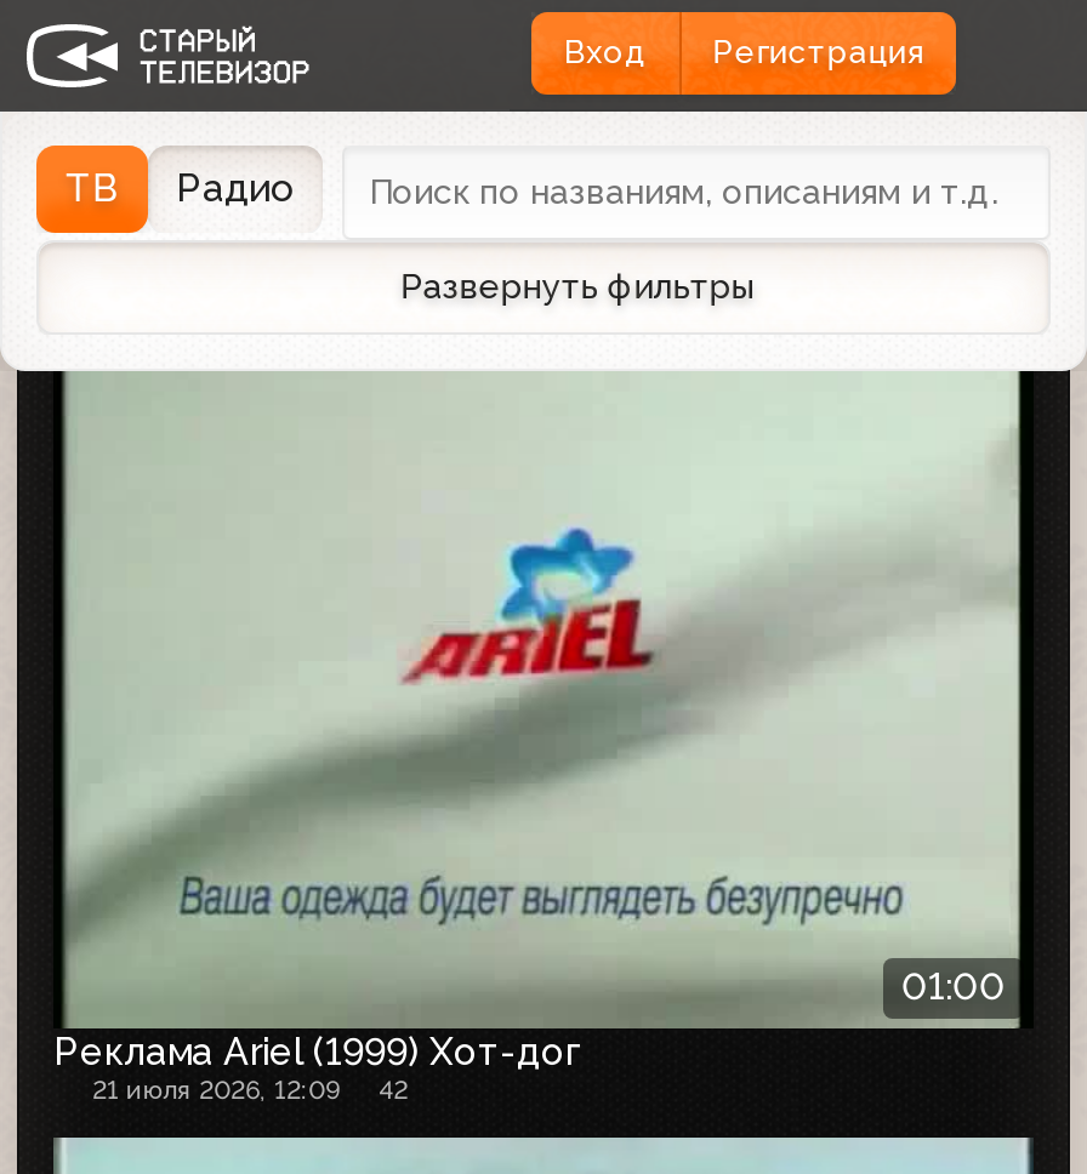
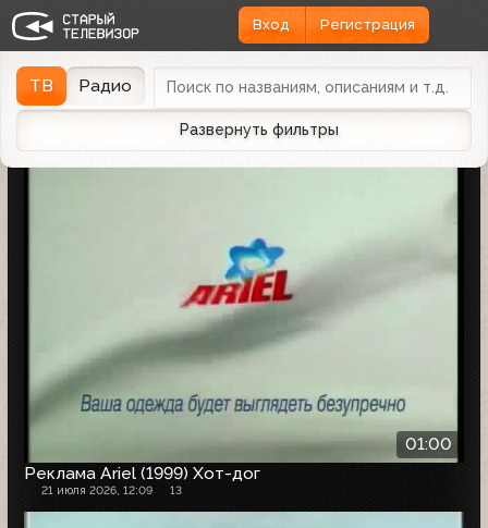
[92,1075,408,1104] 21 июля 2026, 12:09 42 -> [42,483,182,496] 21 июля 2026, 12:09 13

